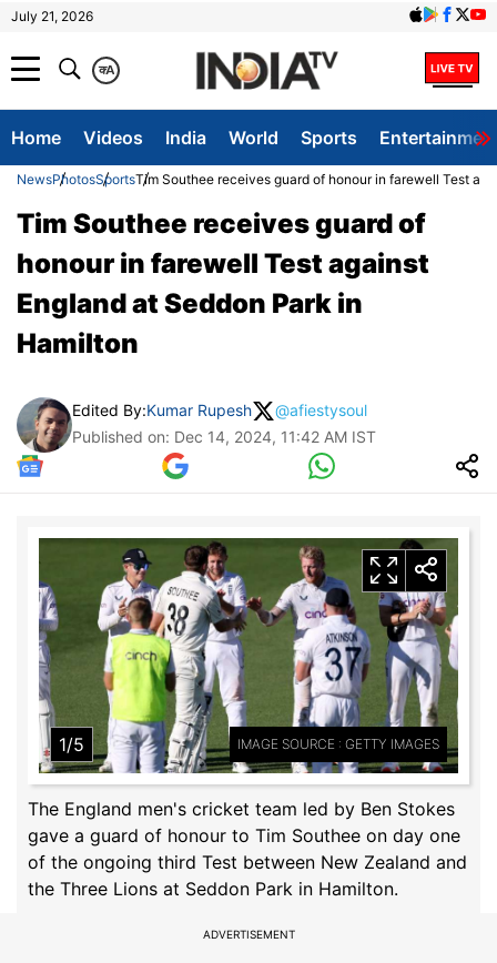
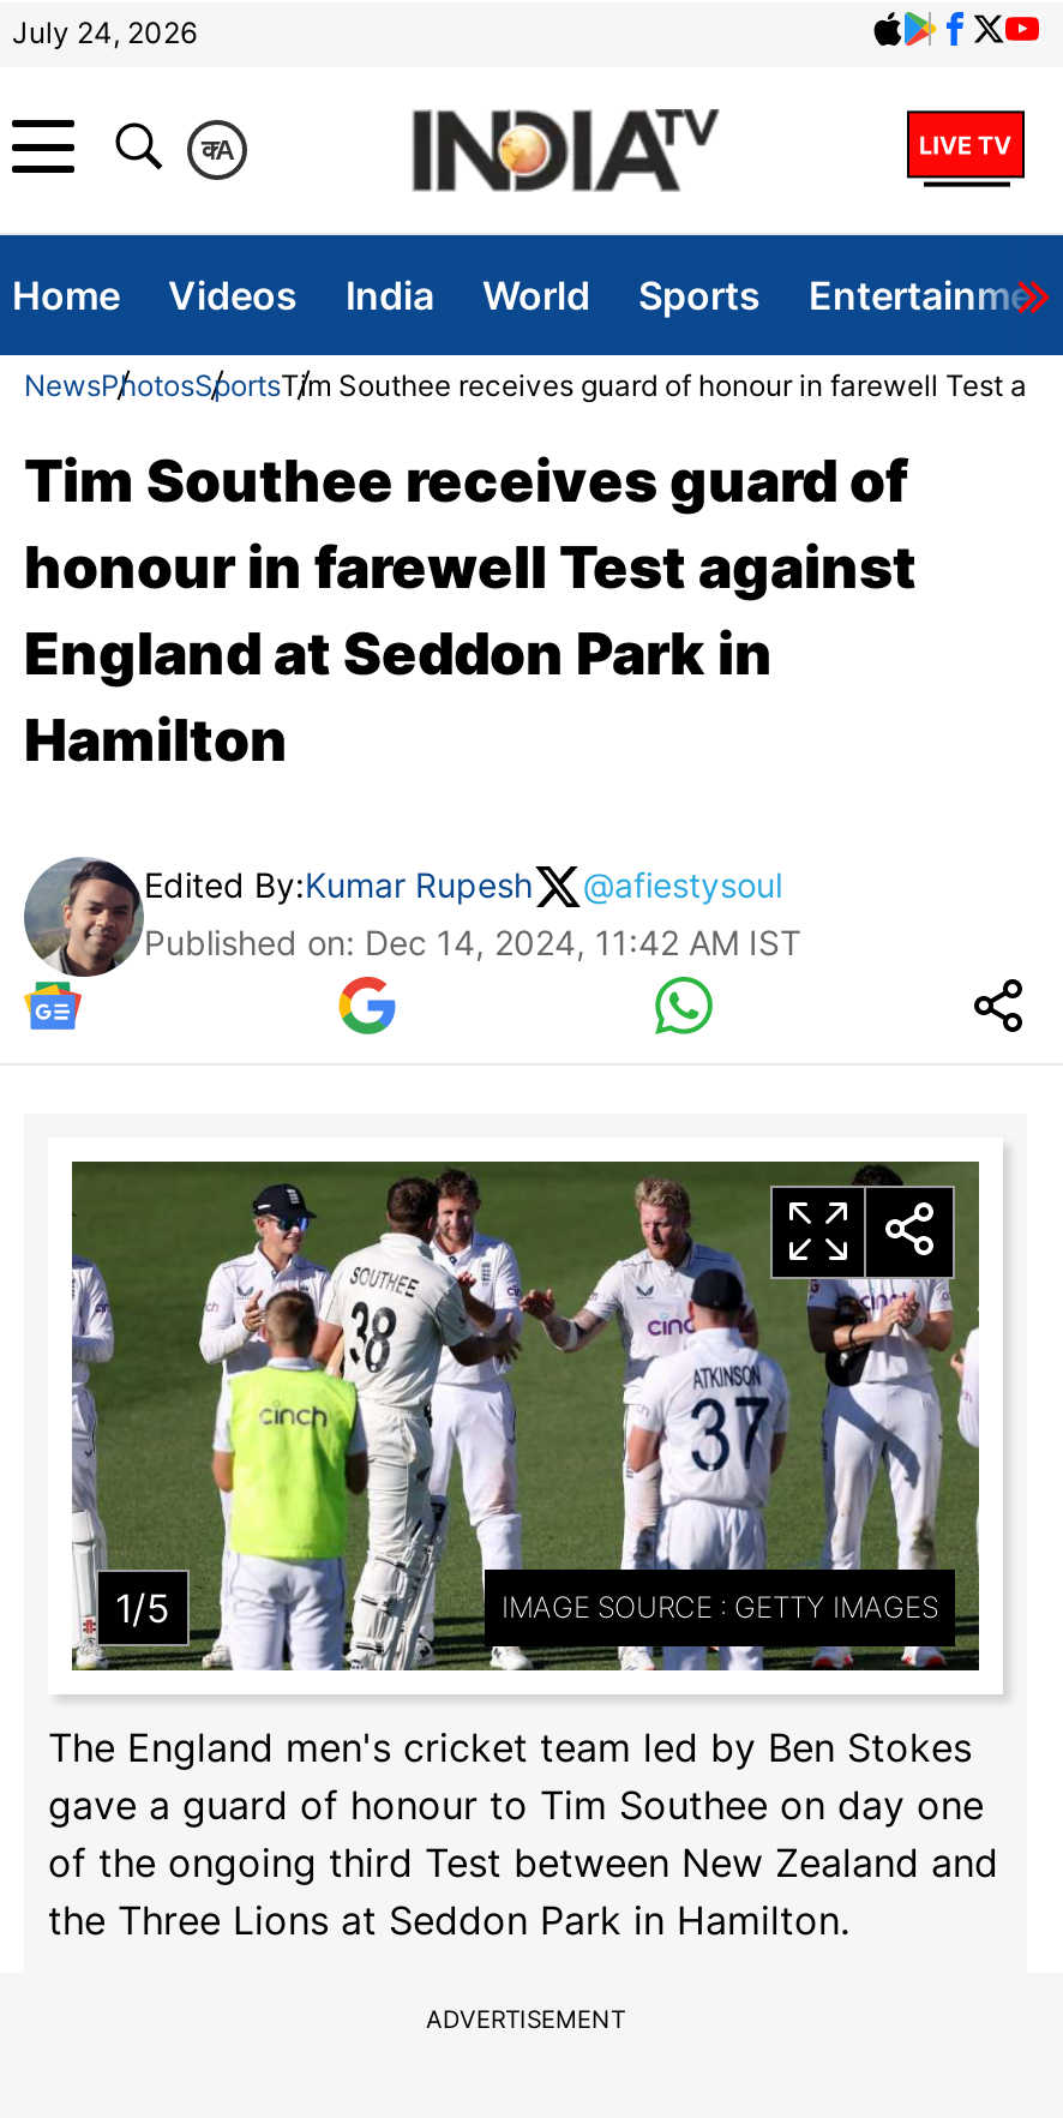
[11,8,93,24] July 21, 2026 -> [12,14,197,50] July 24, 2026

